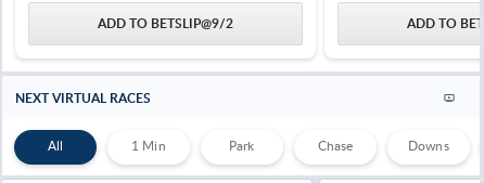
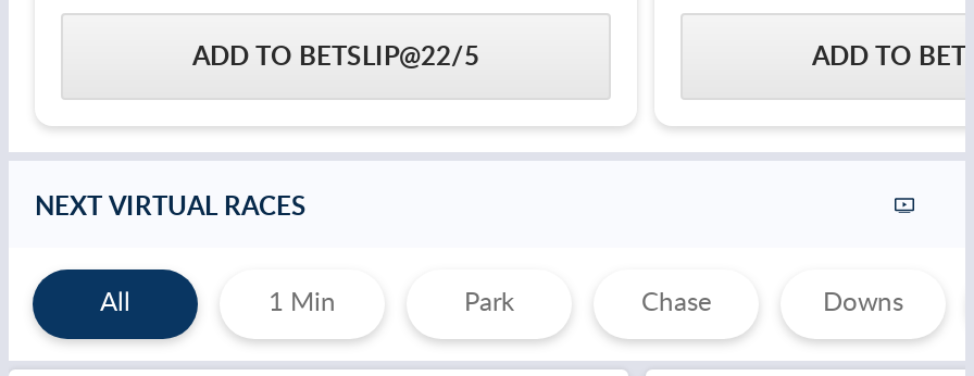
[98,14,233,33] ADD TO BETSLIP@9/2 -> [192,37,479,74] ADD TO BETSLIP@22/5

